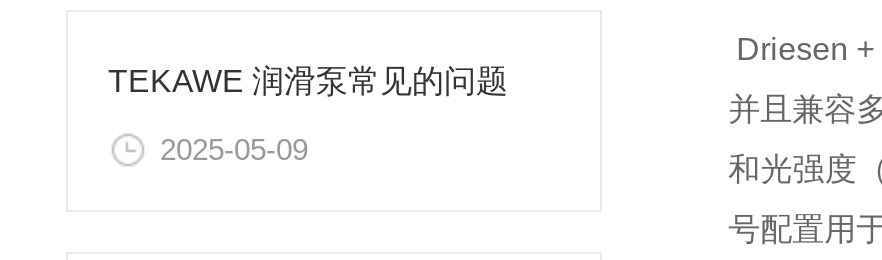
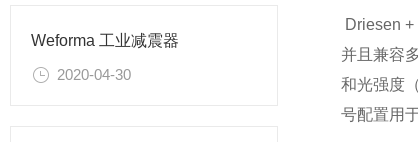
[108,64,508,98] TEKAWE 润滑泵常见的问题 -> [31,32,179,49] Weforma 工业减震器
[160,132,308,166] 2025-05-09 -> [57,66,131,83] 2020-04-30

